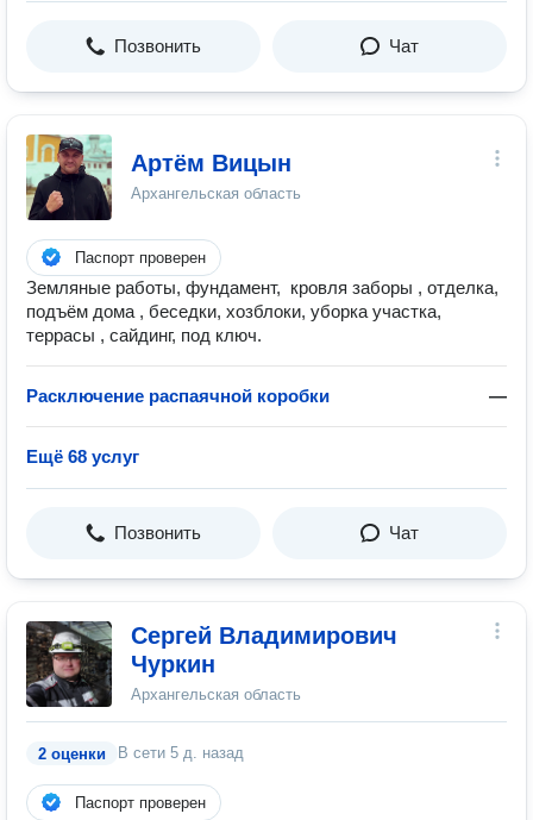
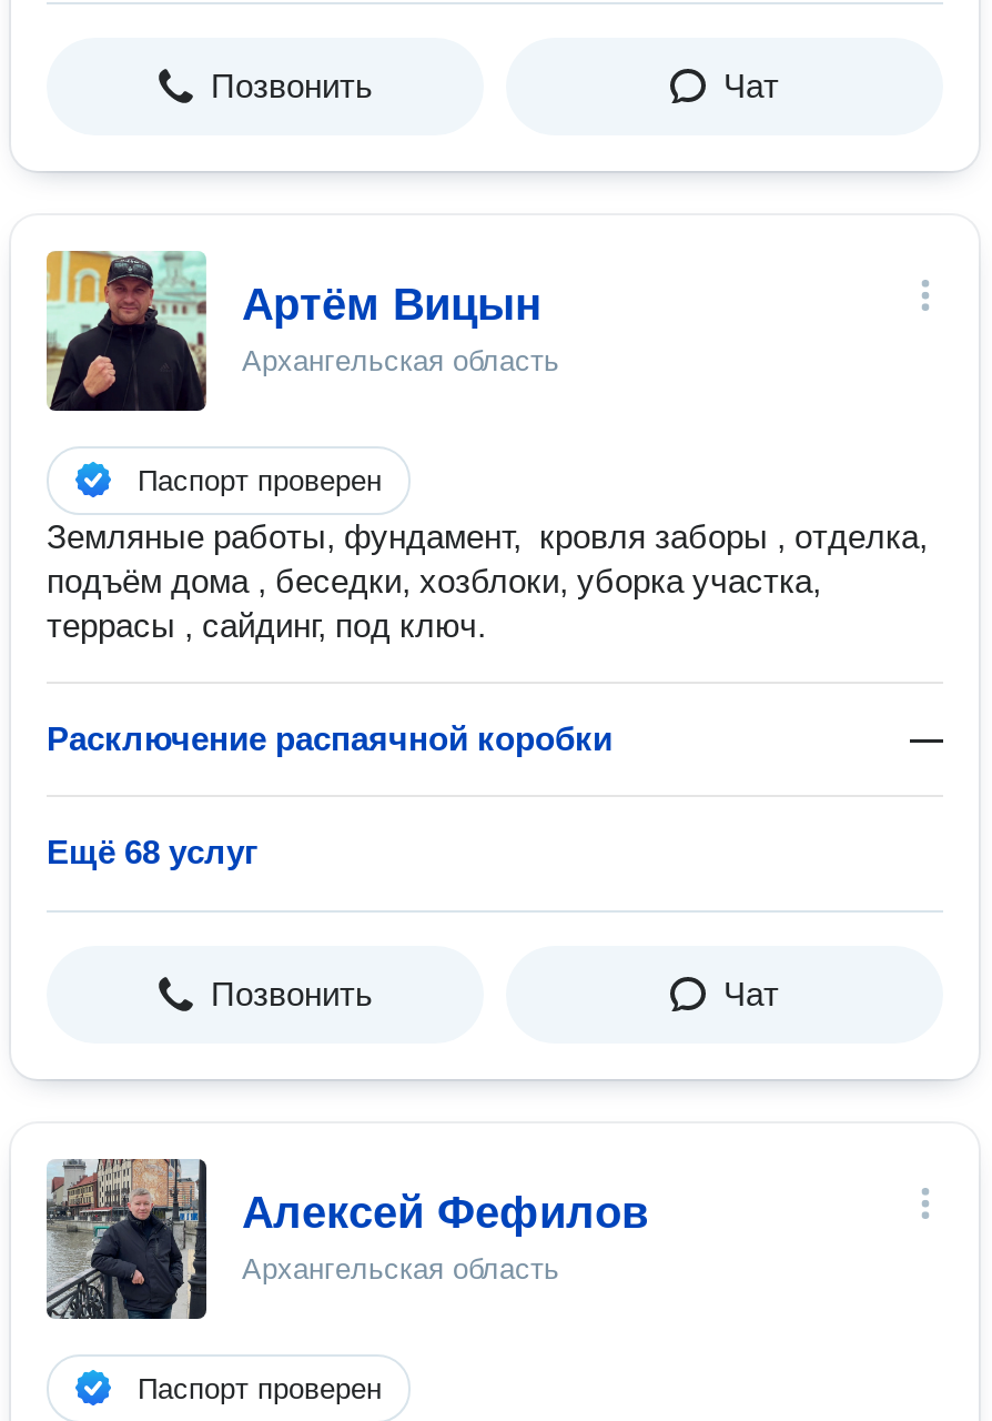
[25,620,397,721] [image] | Сергей Владимирович | Чуркин -> [47,1157,648,1266] [image] | Алексей Фефилов
[38,744,244,763] 2 оценки | В сети 5 д. назад -> none

